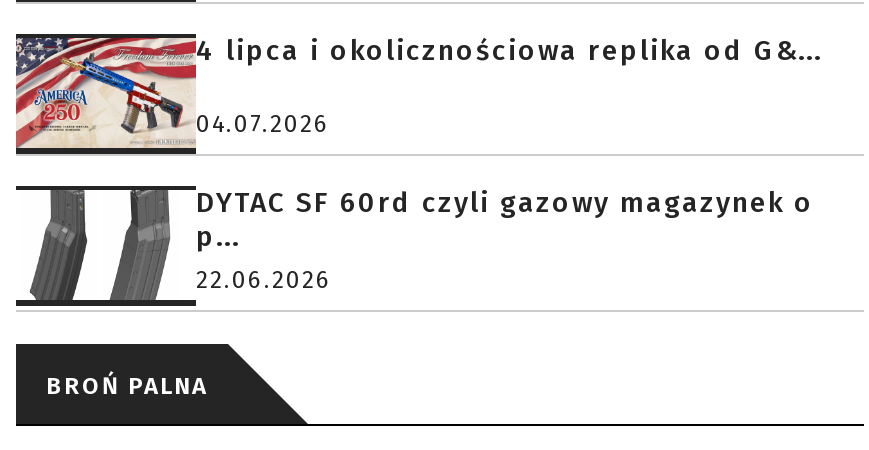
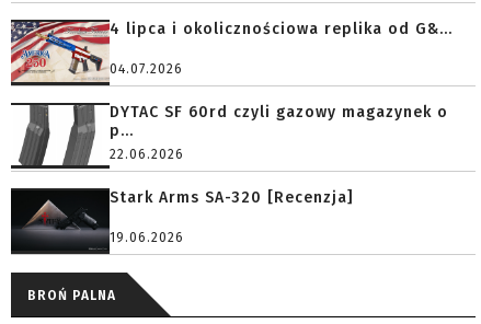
none -> [10,188,355,255] [image] | Stark Arms SA-320 [Recenzja] | 19.06.2026

